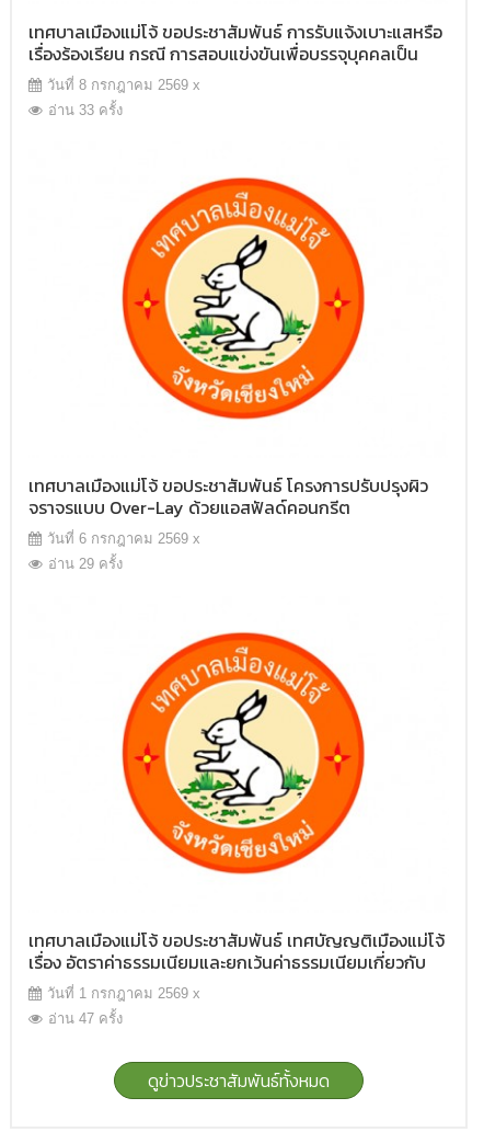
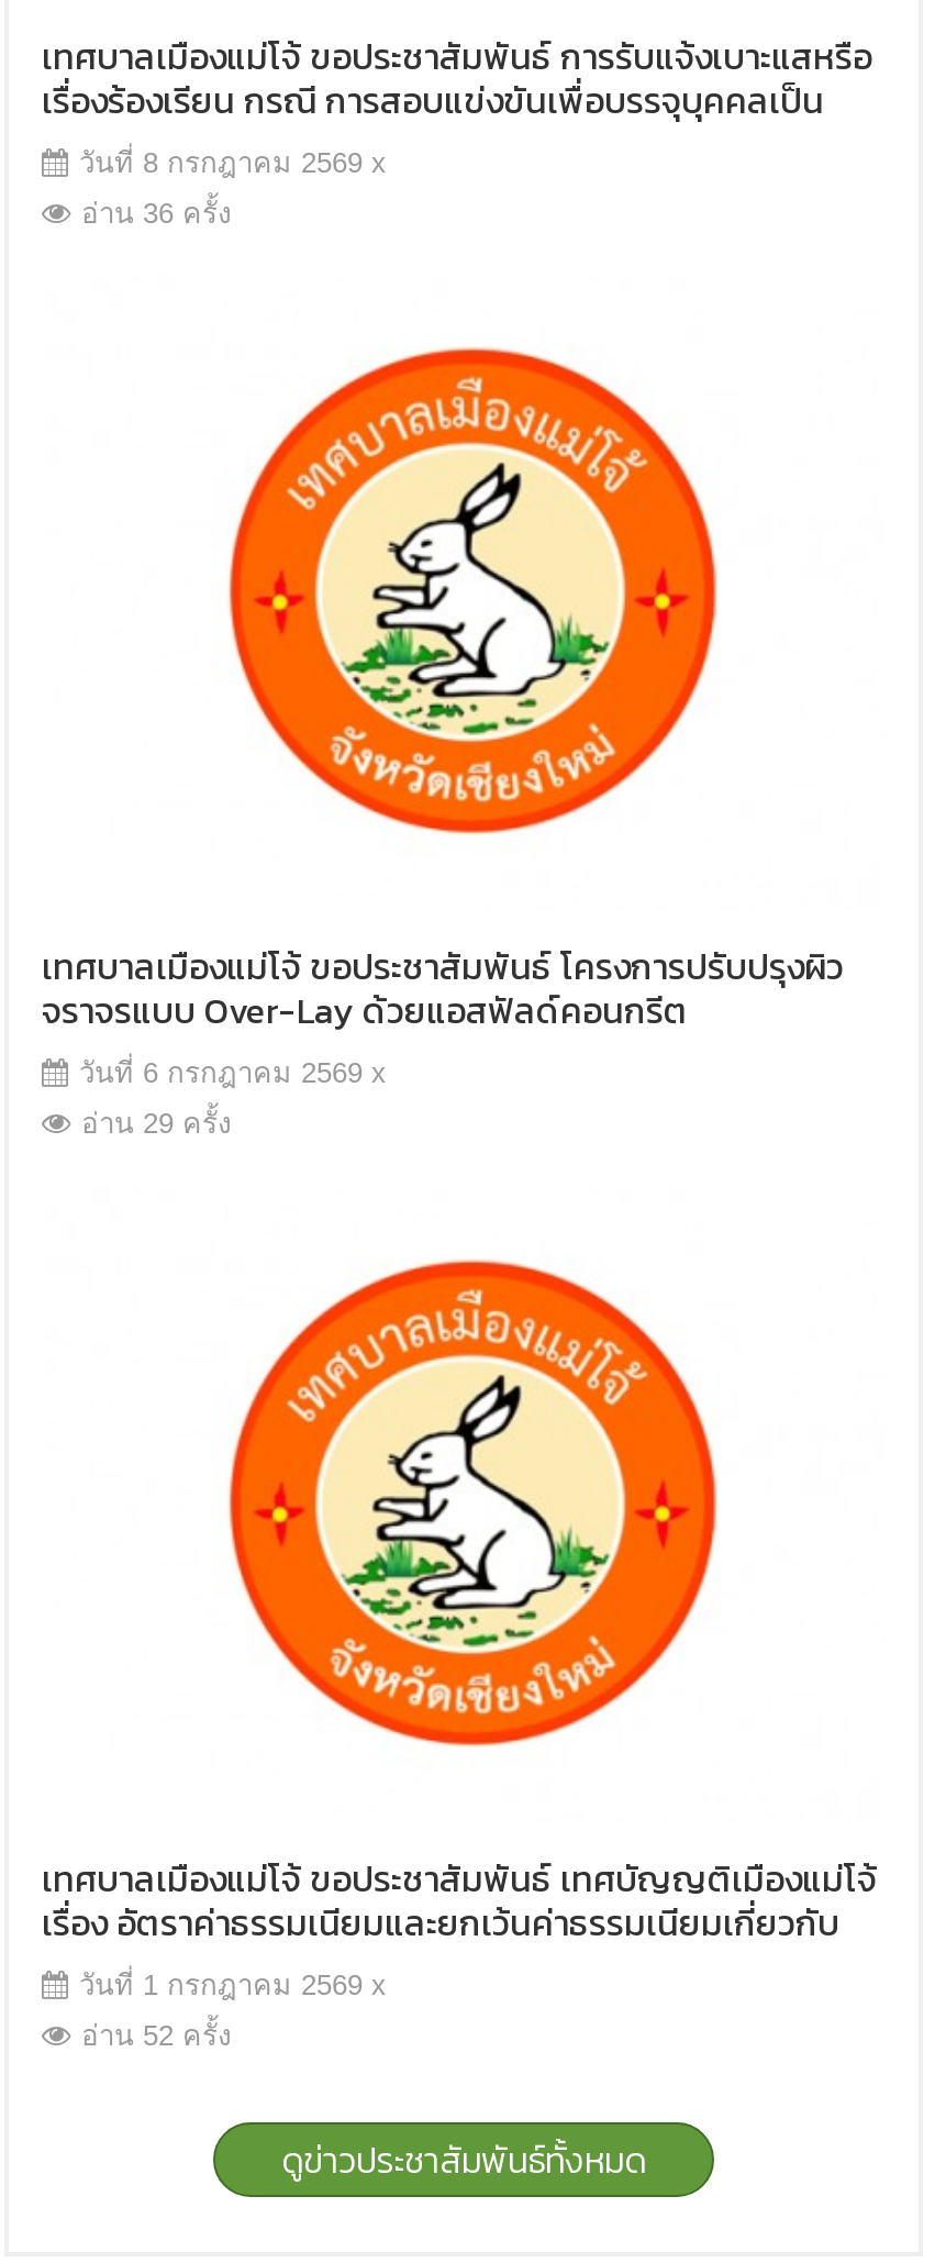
[48,102,123,118] อ่าน 33 ครั้ง -> [81,196,231,229] อ่าน 36 ครั้ง
[48,1010,123,1026] อ่าน 47 ครั้ง -> [81,2018,231,2051] อ่าน 52 ครั้ง

